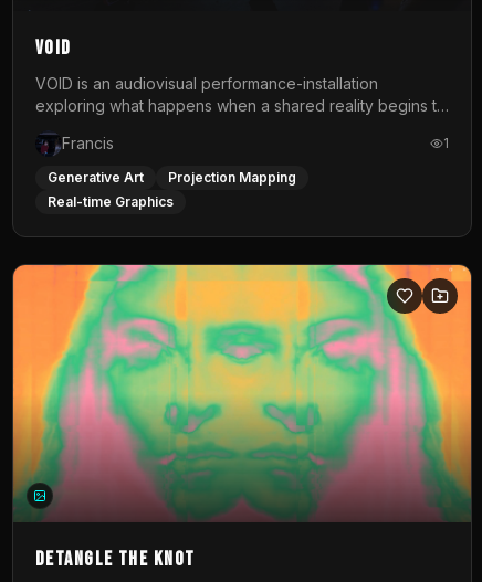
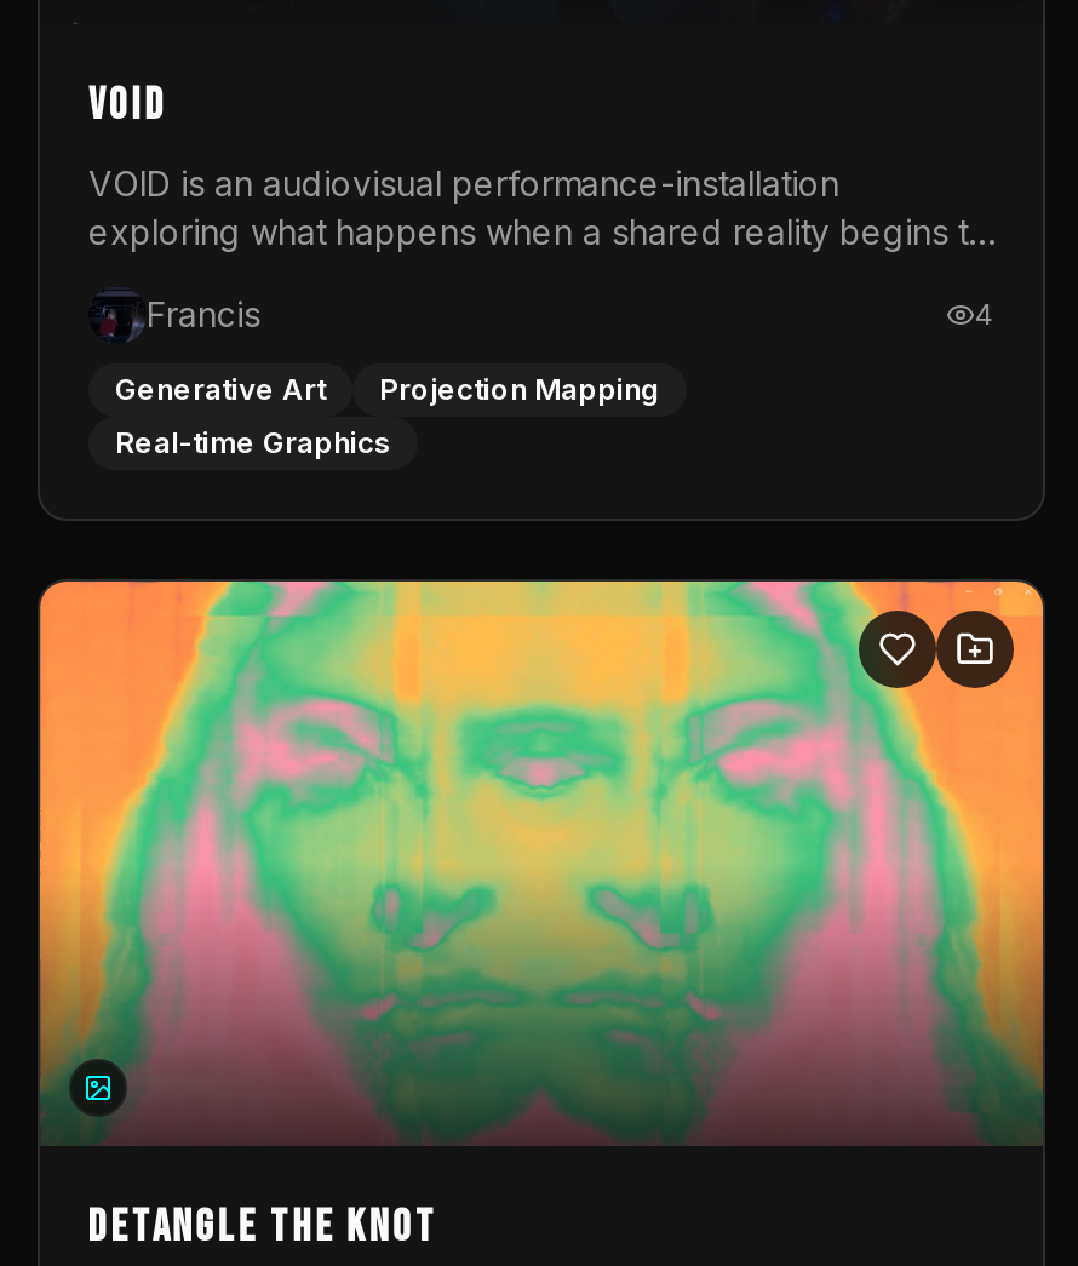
[443,135,449,151] 1 -> [975,296,994,332] 4

